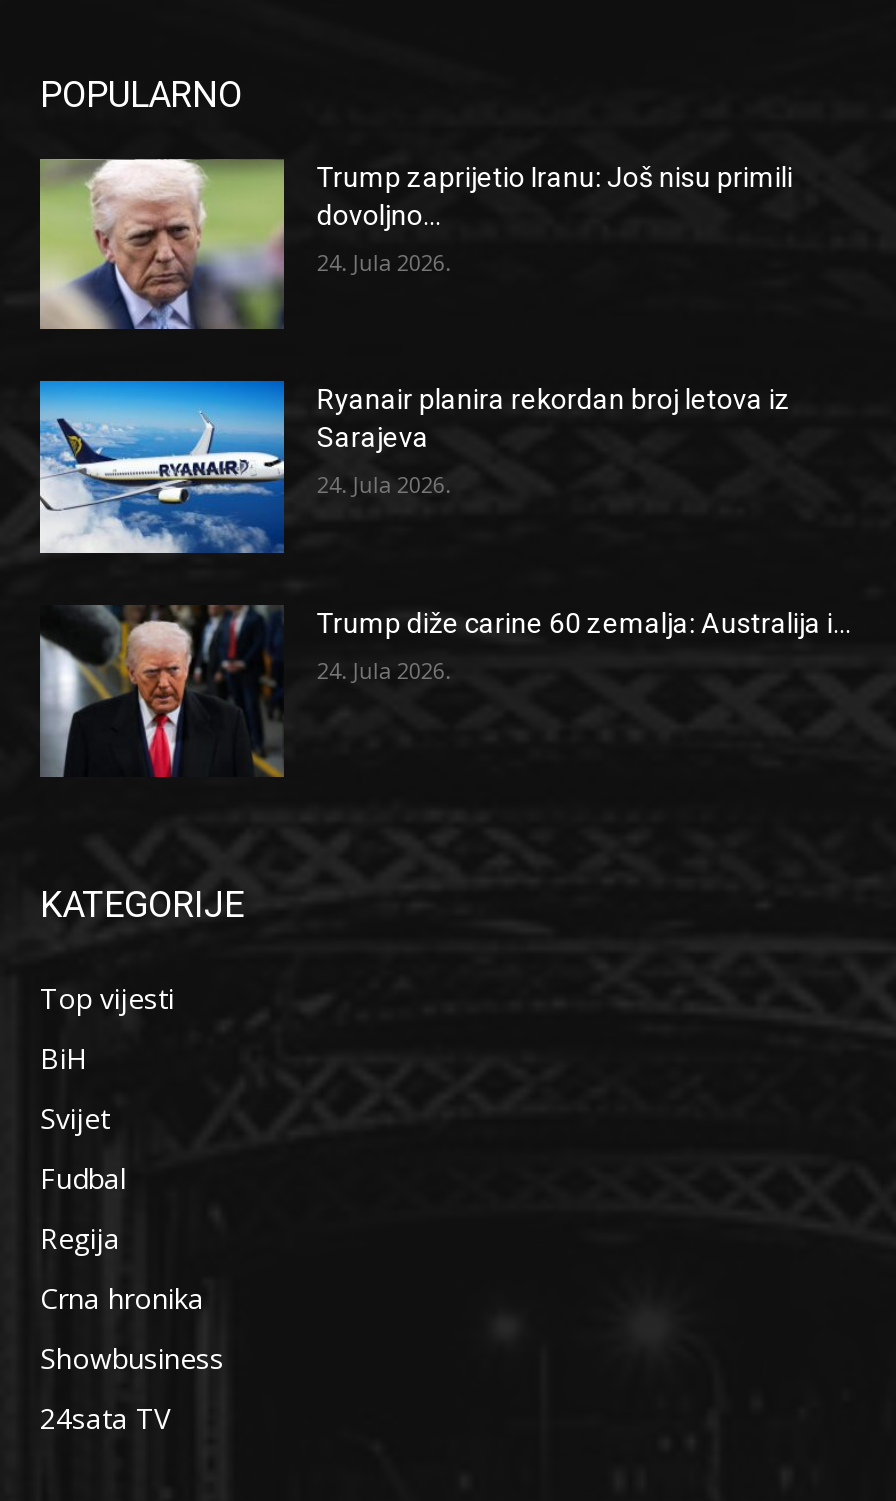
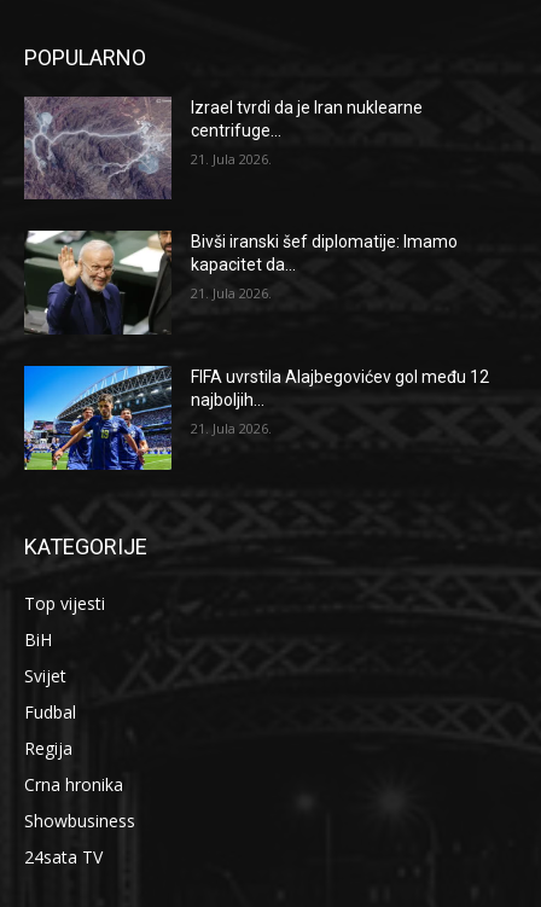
[38,159,793,329] [image] | Trump zaprijetio Iranu: Još nisu primili | dovoljno... -> [23,97,423,199] [image] | Izrael tvrdi da je Iran nuklearne | centrifuge...
[317,247,451,277] 24. Jula 2026. -> [191,150,272,168] 21. Jula 2026.
[38,379,791,555] [image] | Ryanair planira rekordan broj letova iz | Sarajeva -> [24,229,458,336] [image] | Bivši iranski šef diplomatije: Imamo | kapacitet da...
[317,470,451,500] 24. Jula 2026. -> [191,284,272,303] 21. Jula 2026.
[38,603,851,779] [image] | Trump diže carine 60 zemalja: Australija i... -> [23,365,490,471] [image] | FIFA uvrstila Alajbegovićev gol među 12 | najboljih...
[317,655,451,685] 24. Jula 2026. -> [191,419,272,437] 21. Jula 2026.

